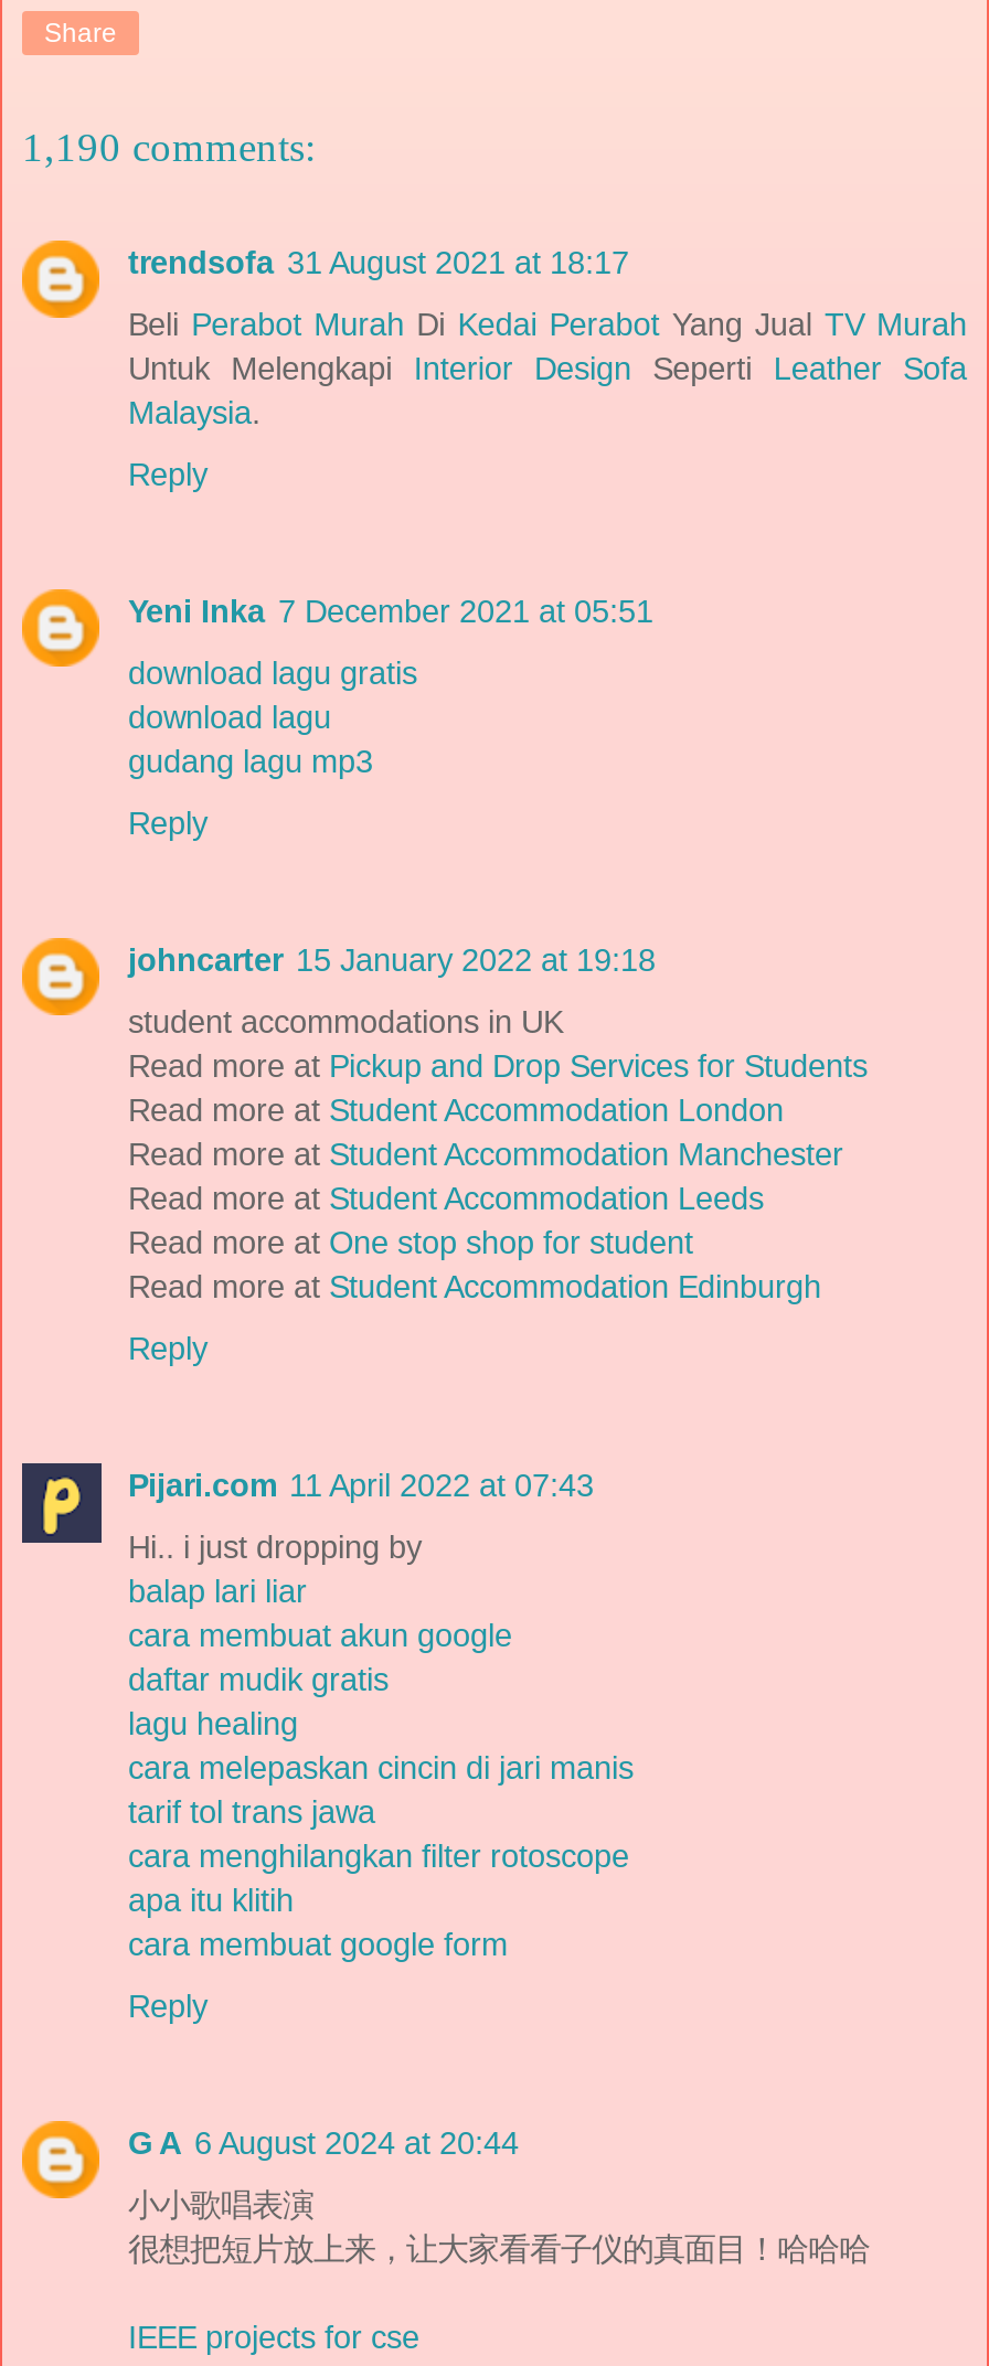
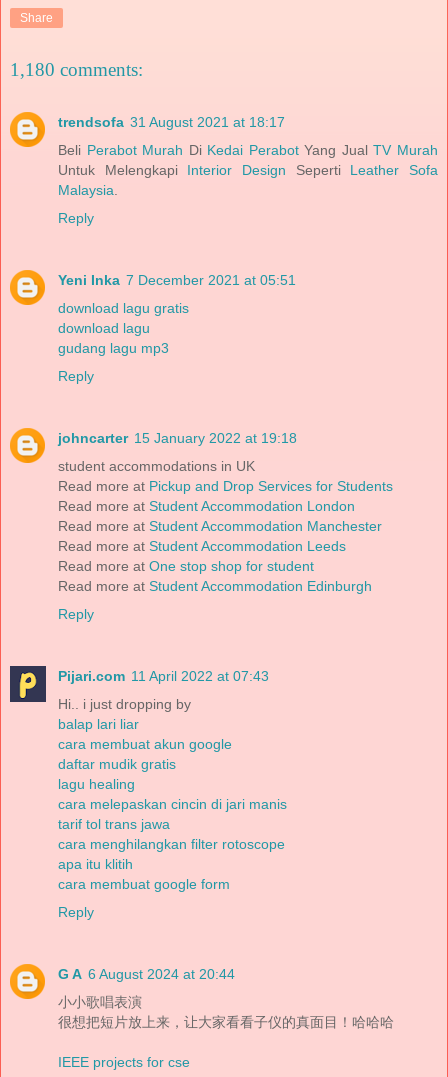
[22,124,316,171] 1,190 comments: -> [10,59,143,80] 1,180 comments:

